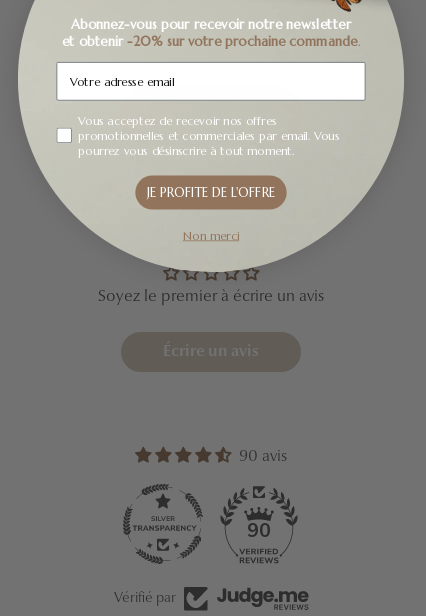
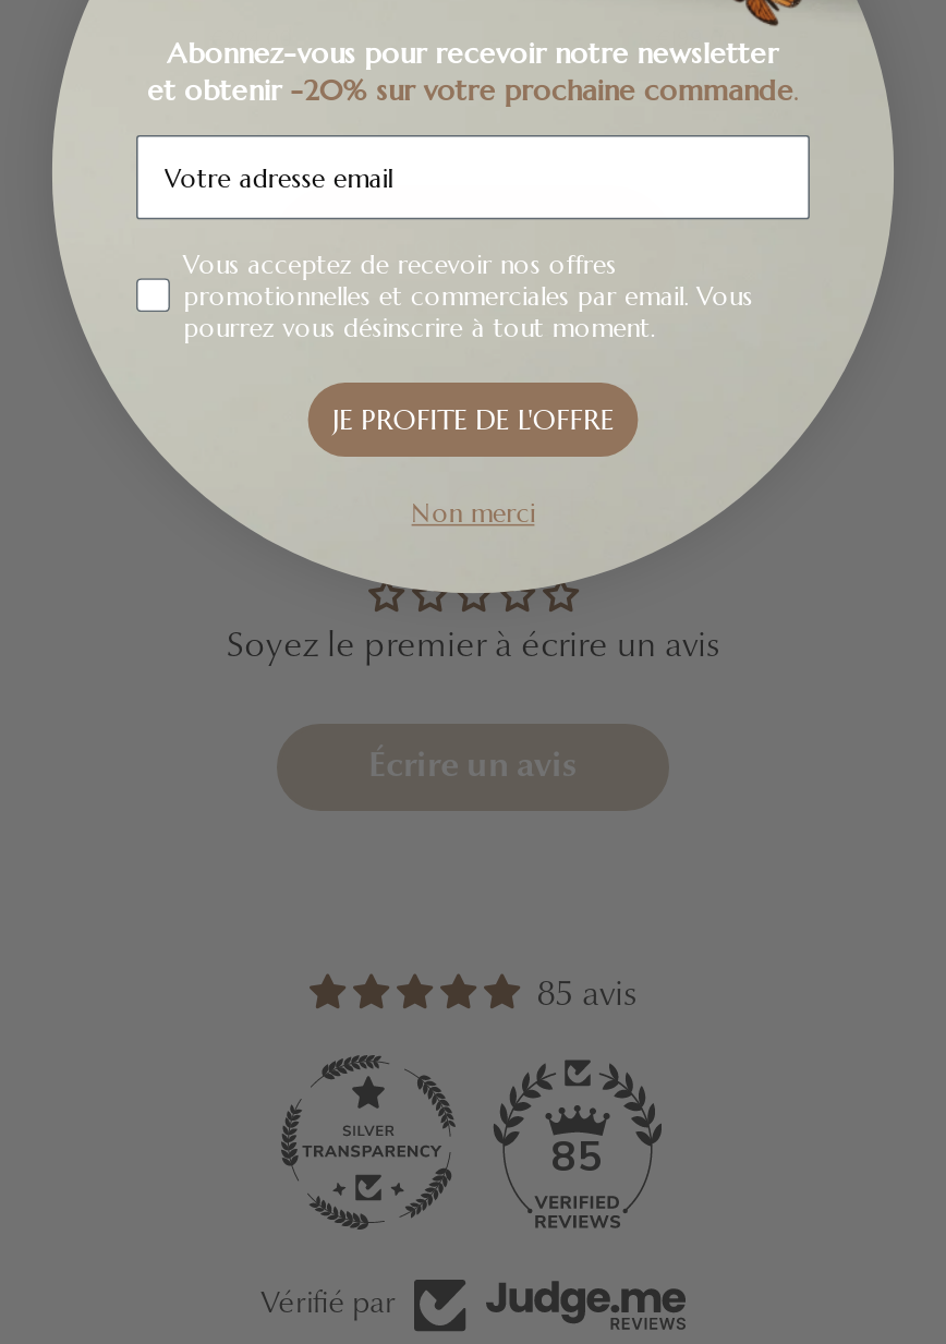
[239,449,287,465] 90 avis -> [536,979,636,1014] 85 avis
[247,518,271,544] 90 -> [551,1129,604,1186] 85

